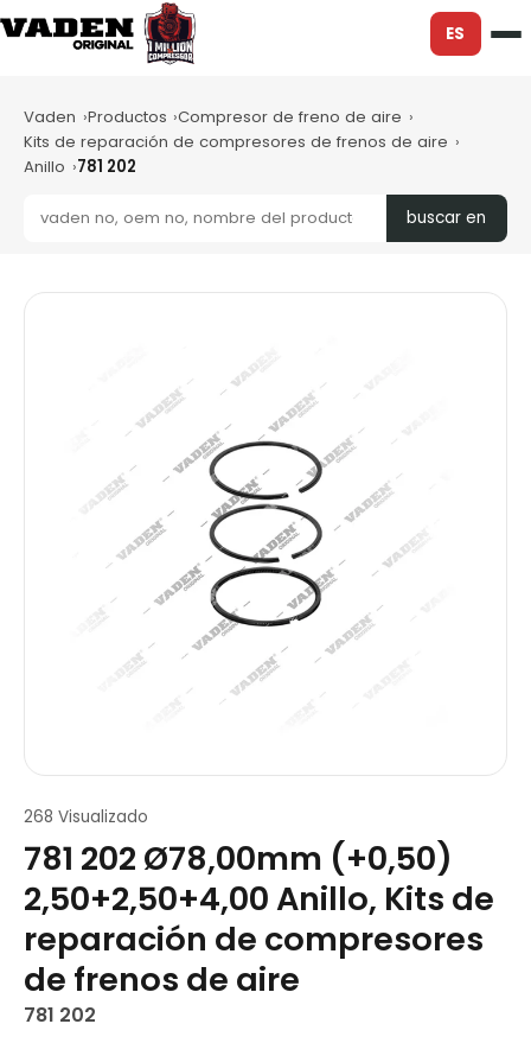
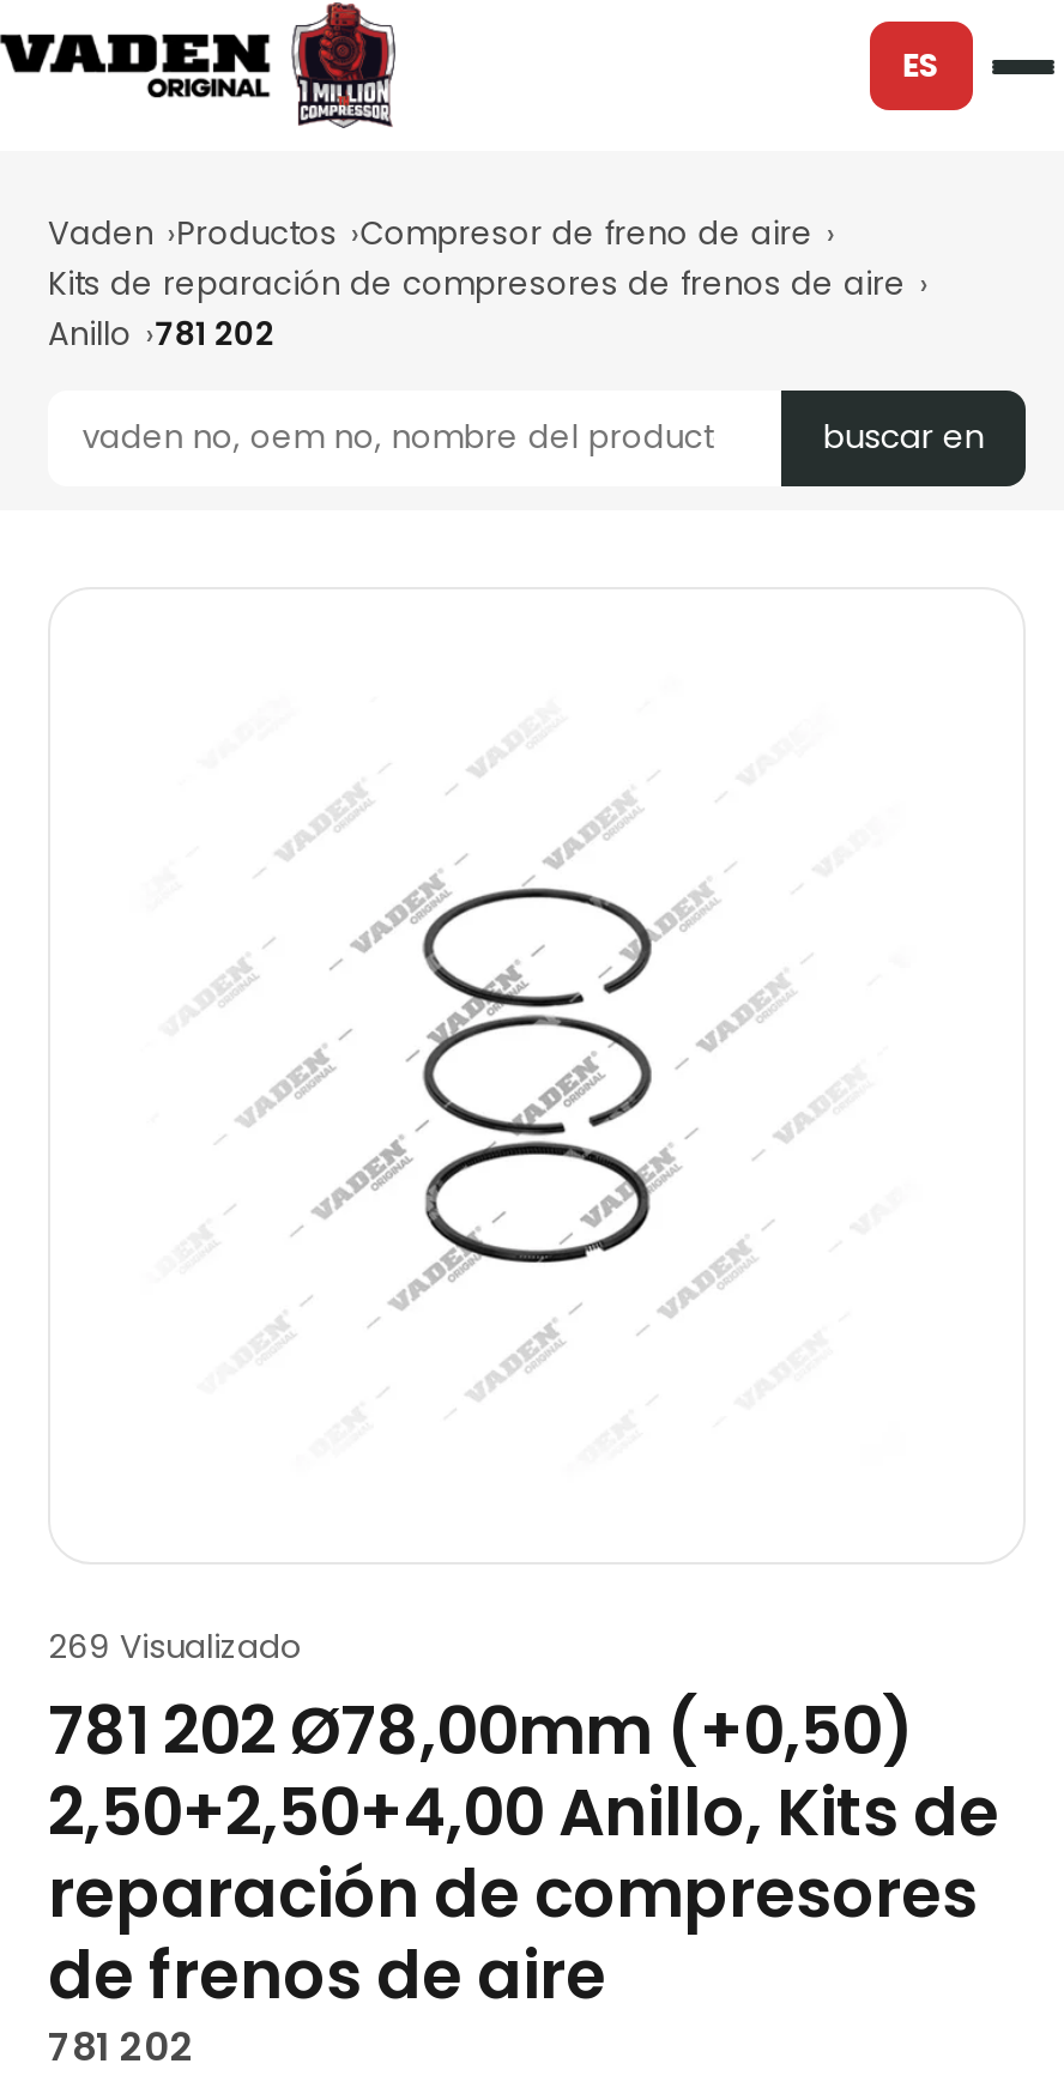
[24,806,148,828] 268 Visualizado -> [48,1624,302,1670] 269 Visualizado

